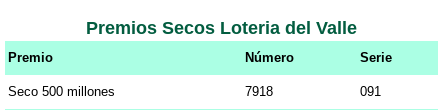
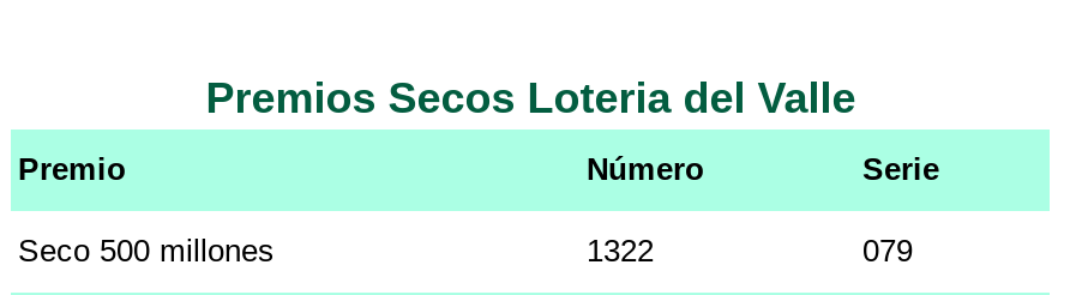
[245,84,273,99] 7918 -> [587,233,654,269] 1322
[360,84,381,99] 091 -> [862,233,913,269] 079

